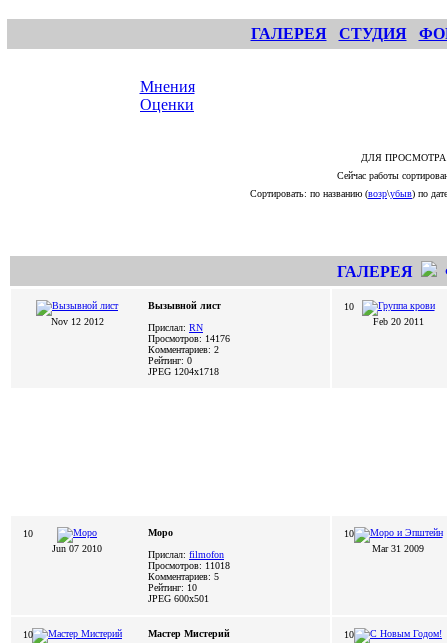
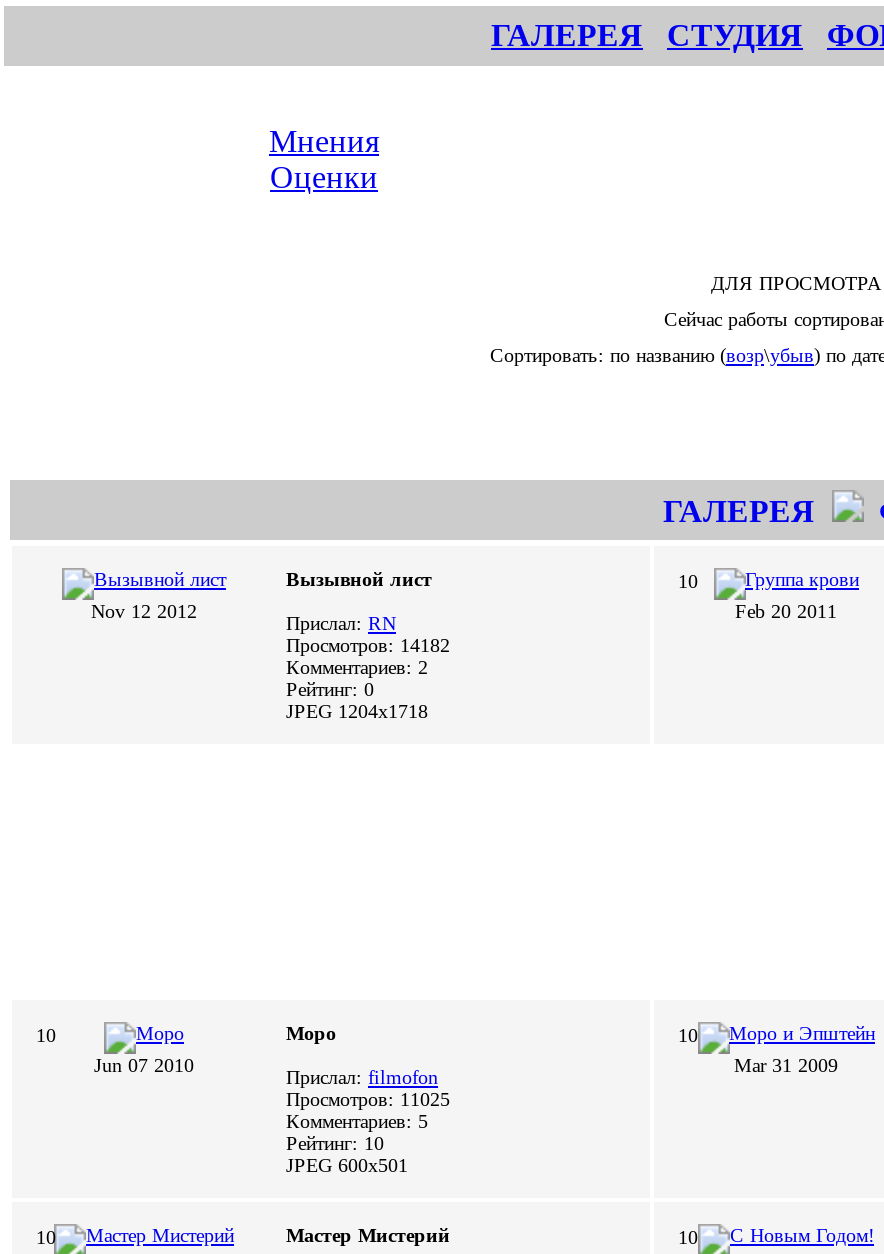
[148,333,230,344] Просмотров: 14176 -> [286,634,450,656] Просмотров: 14182
[148,560,230,571] Просмотров: 11018 -> [286,1088,450,1110] Просмотров: 11025

